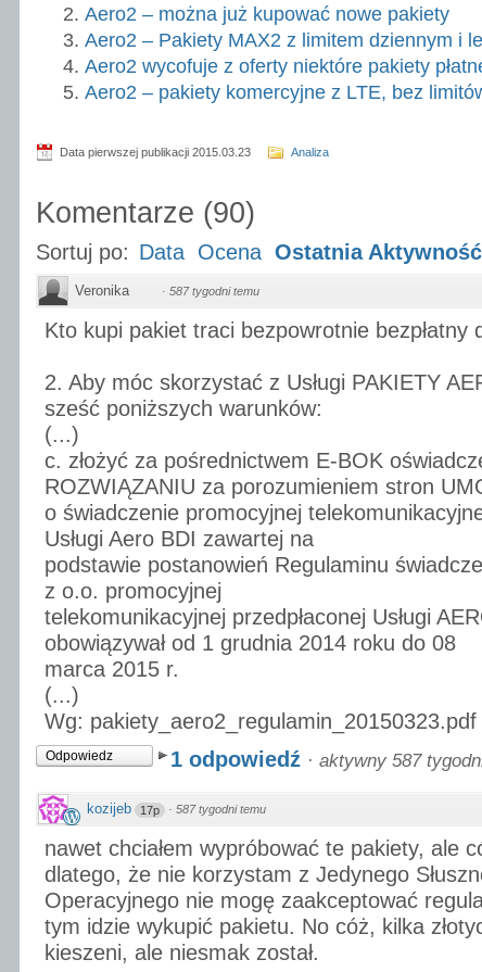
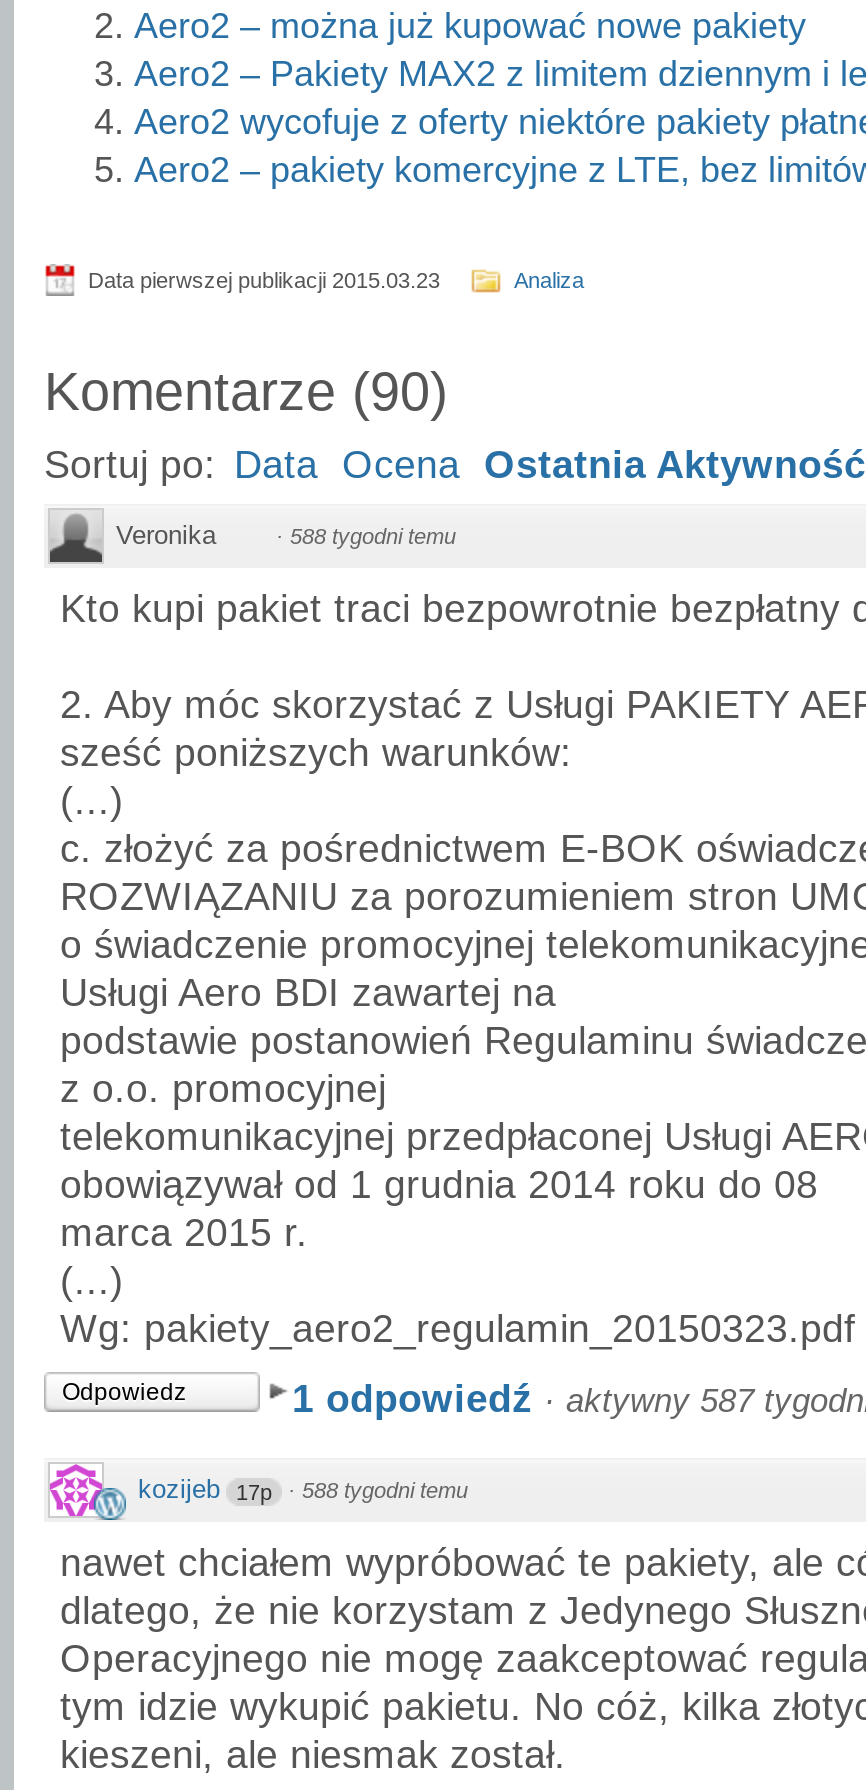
[162,285,259,298] · 587 tygodni temu -> [276,524,456,548] · 588 tygodni temu
[87,800,266,817] kozijeb 17p · 587 tygodni temu -> [138,1474,468,1504] kozijeb 17p · 588 tygodni temu

